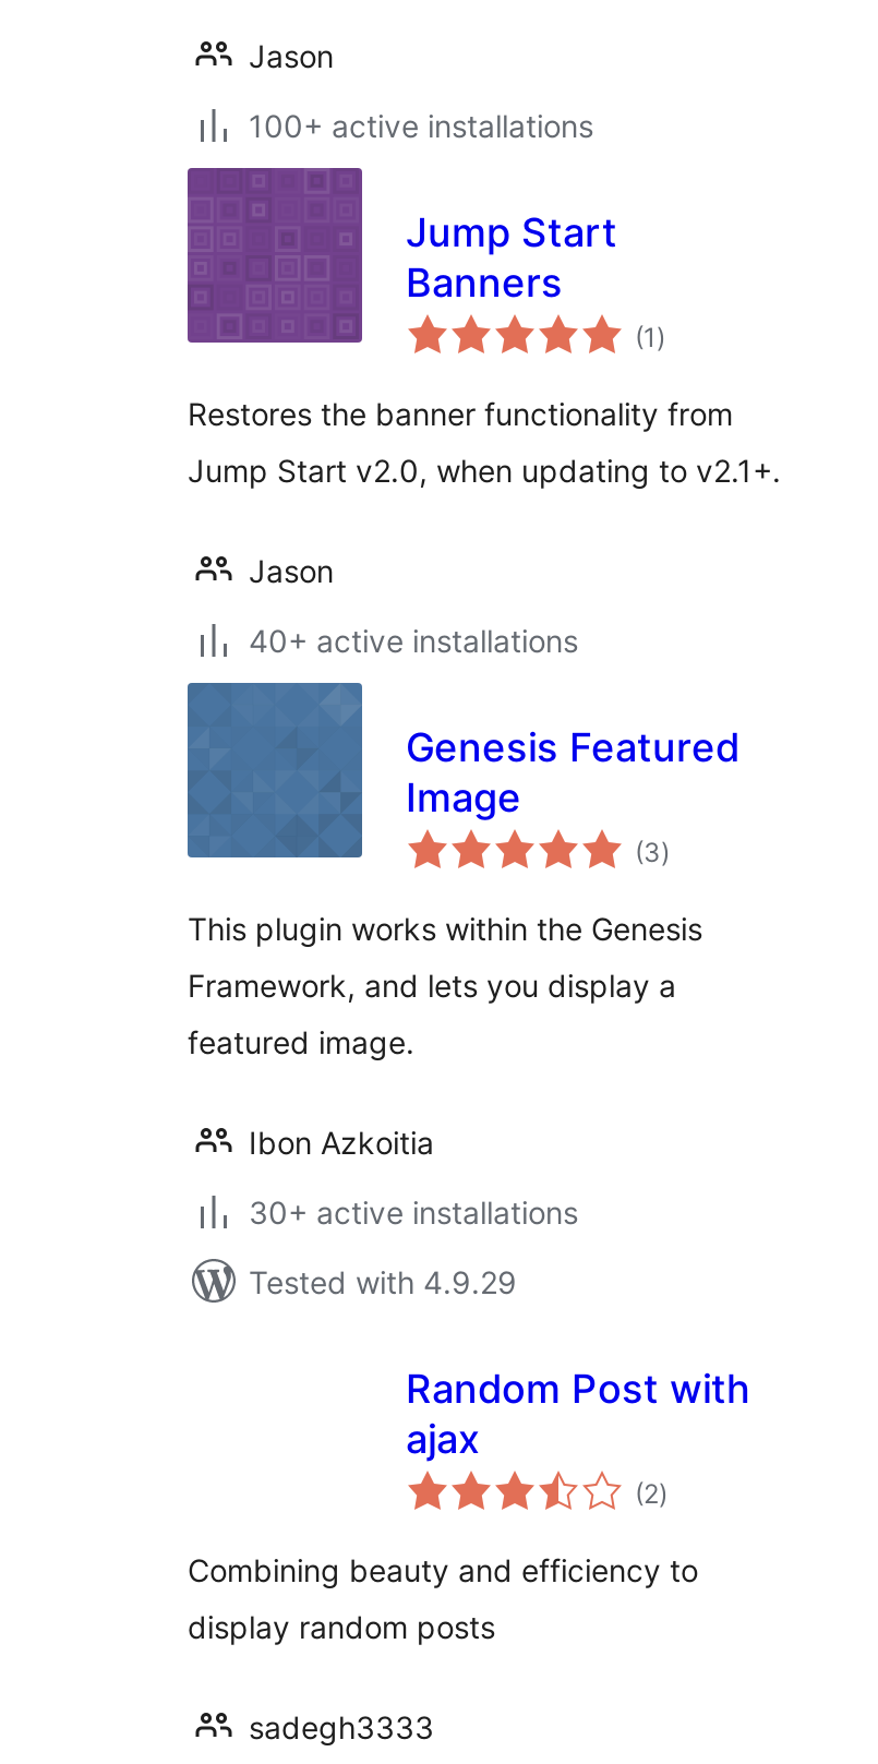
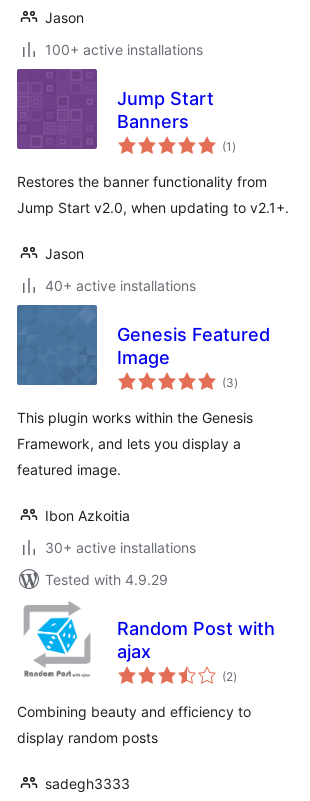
none -> [23,601,91,678] [image]

